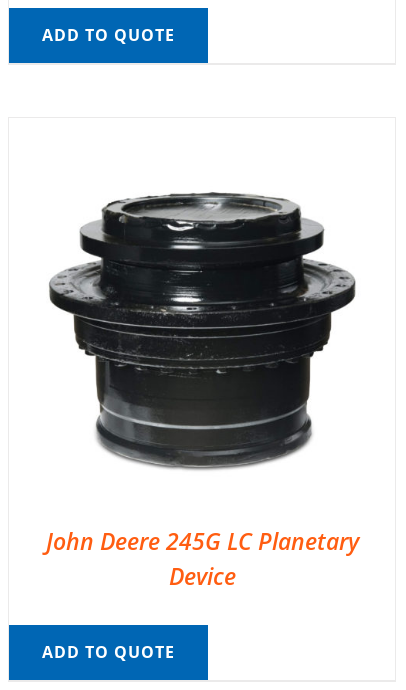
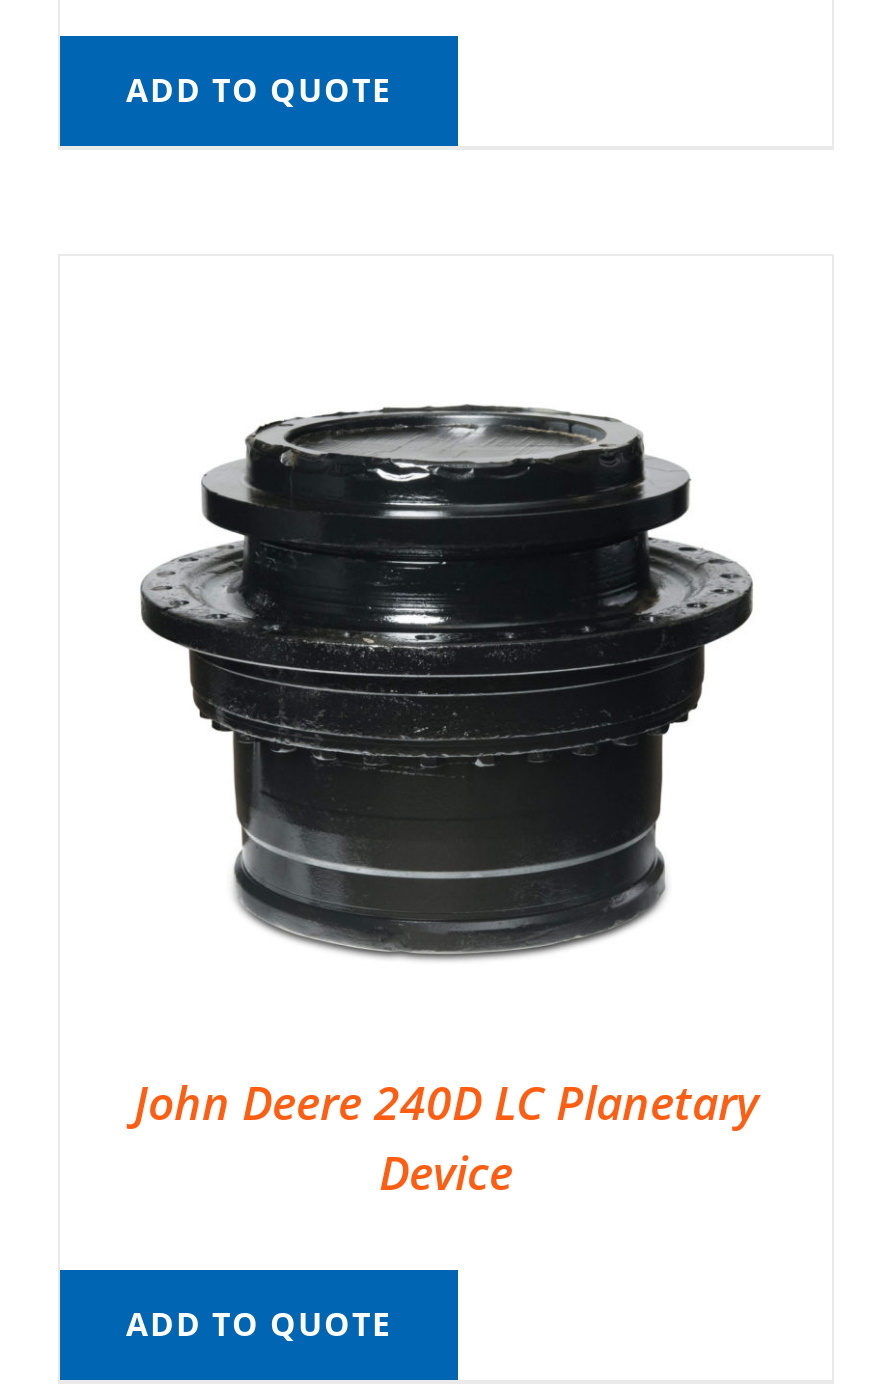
[45,525,358,557] John Deere 245G LC Planetary -> [134,1071,758,1135] John Deere 240D LC Planetary

